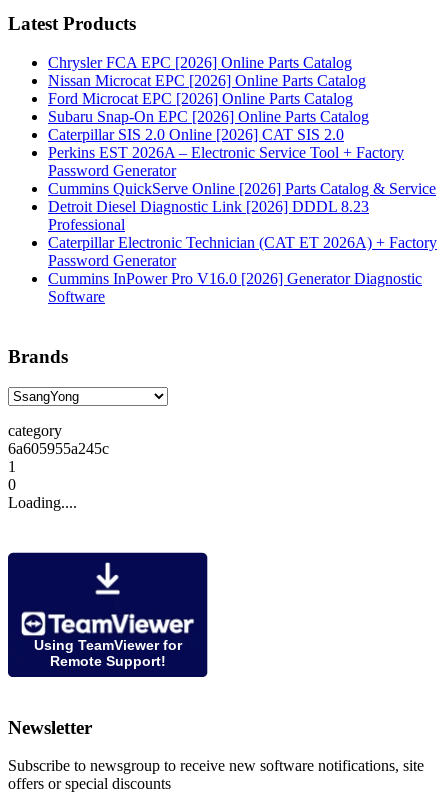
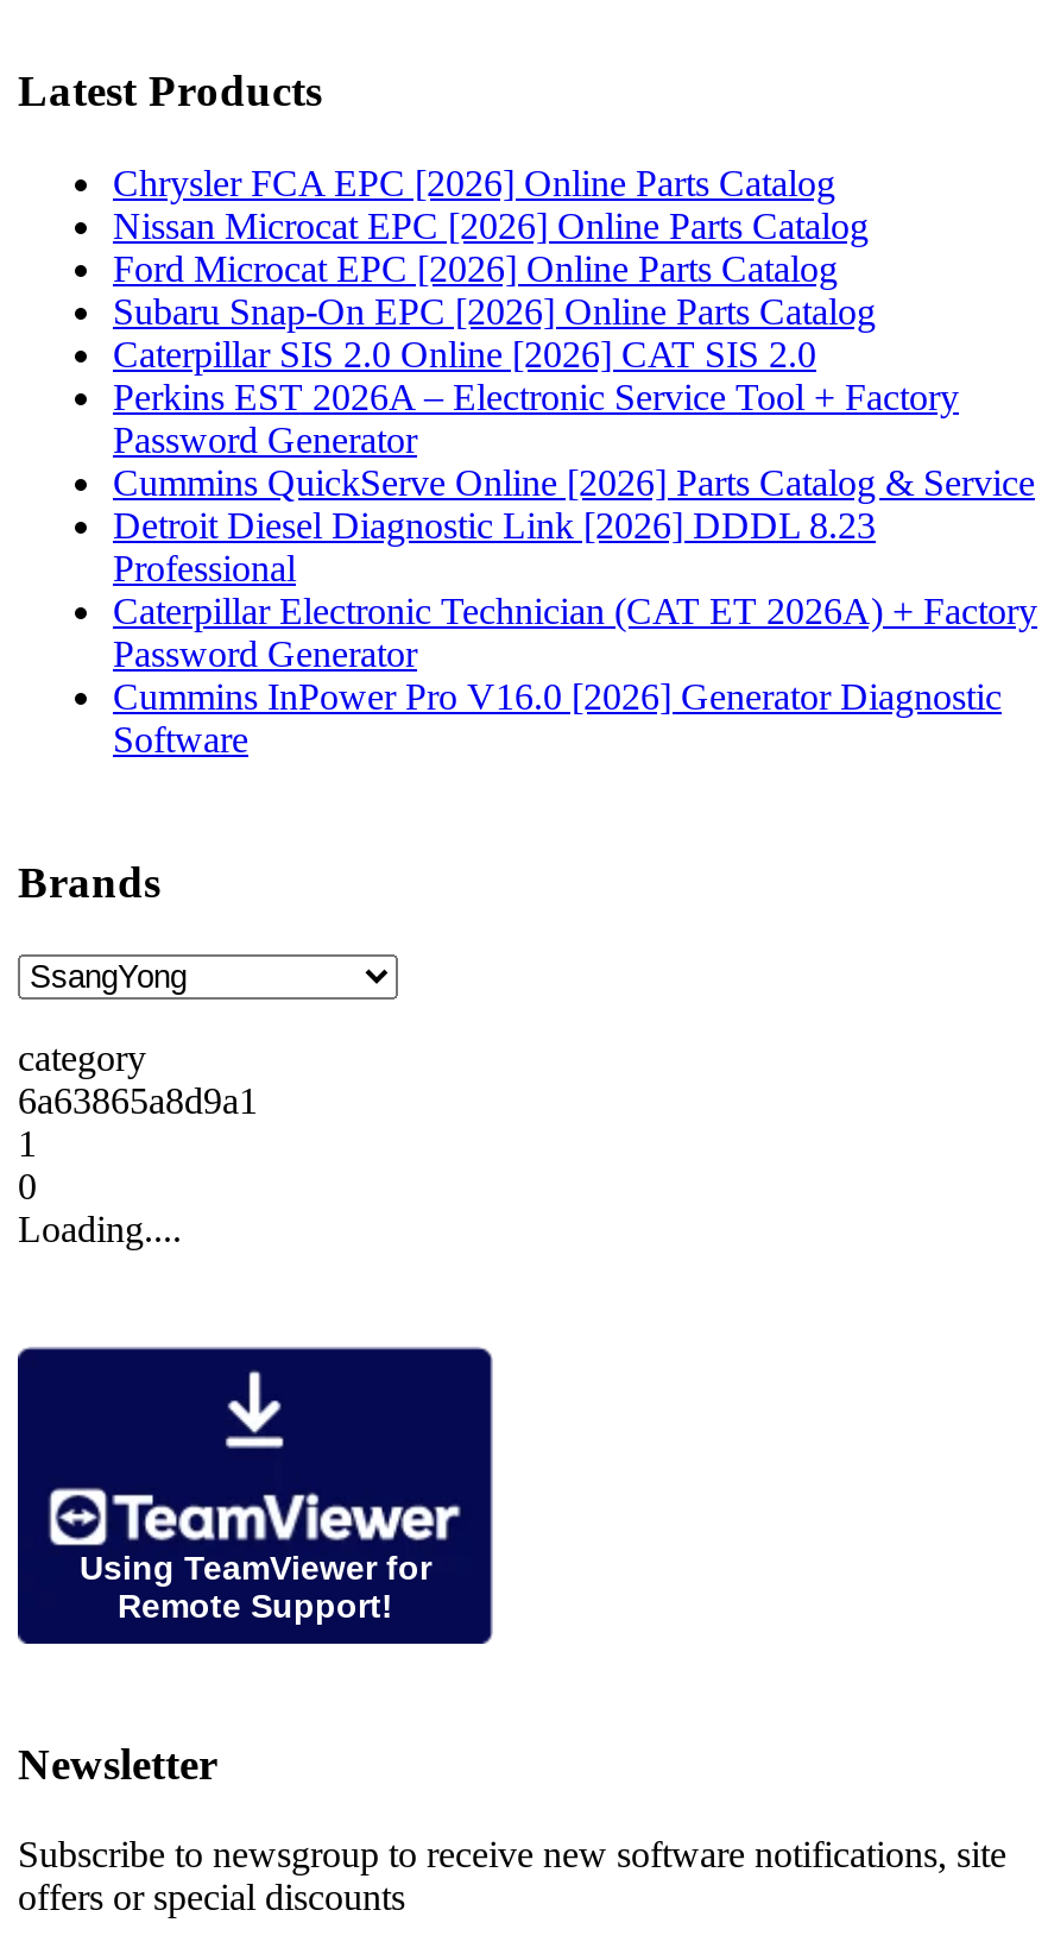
[8,440,109,457] 6a605955a245c -> [18,1080,258,1120] 6a63865a8d9a1

